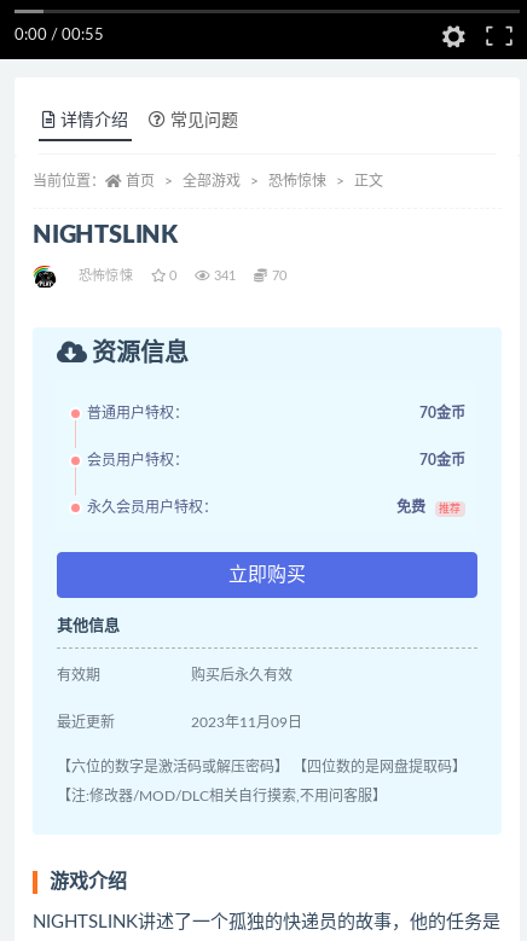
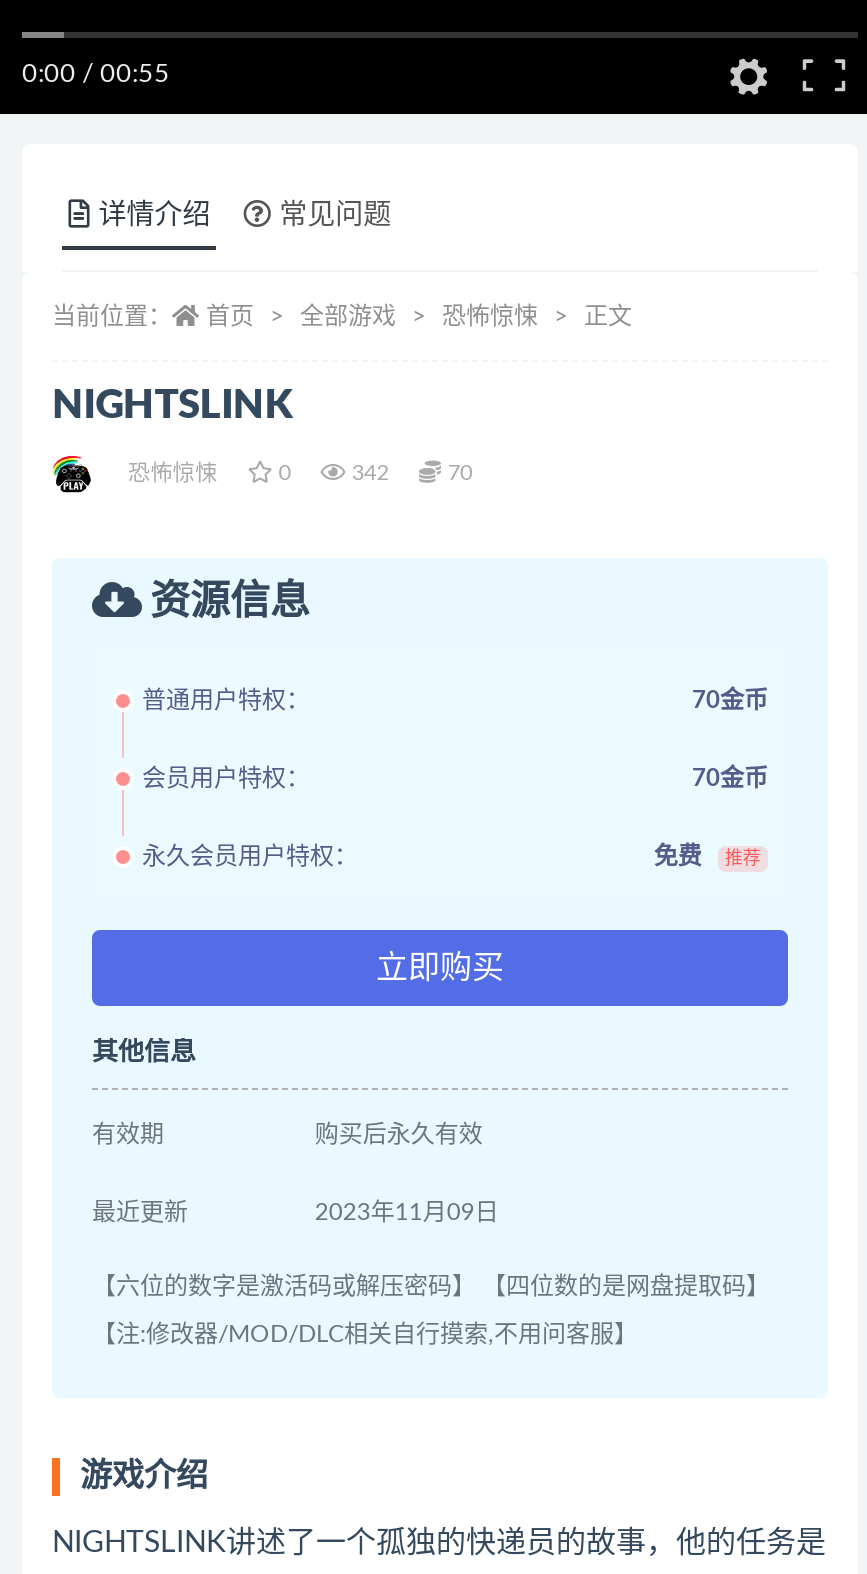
[210,269,236,282] 341 -> [345,462,389,484] 342

